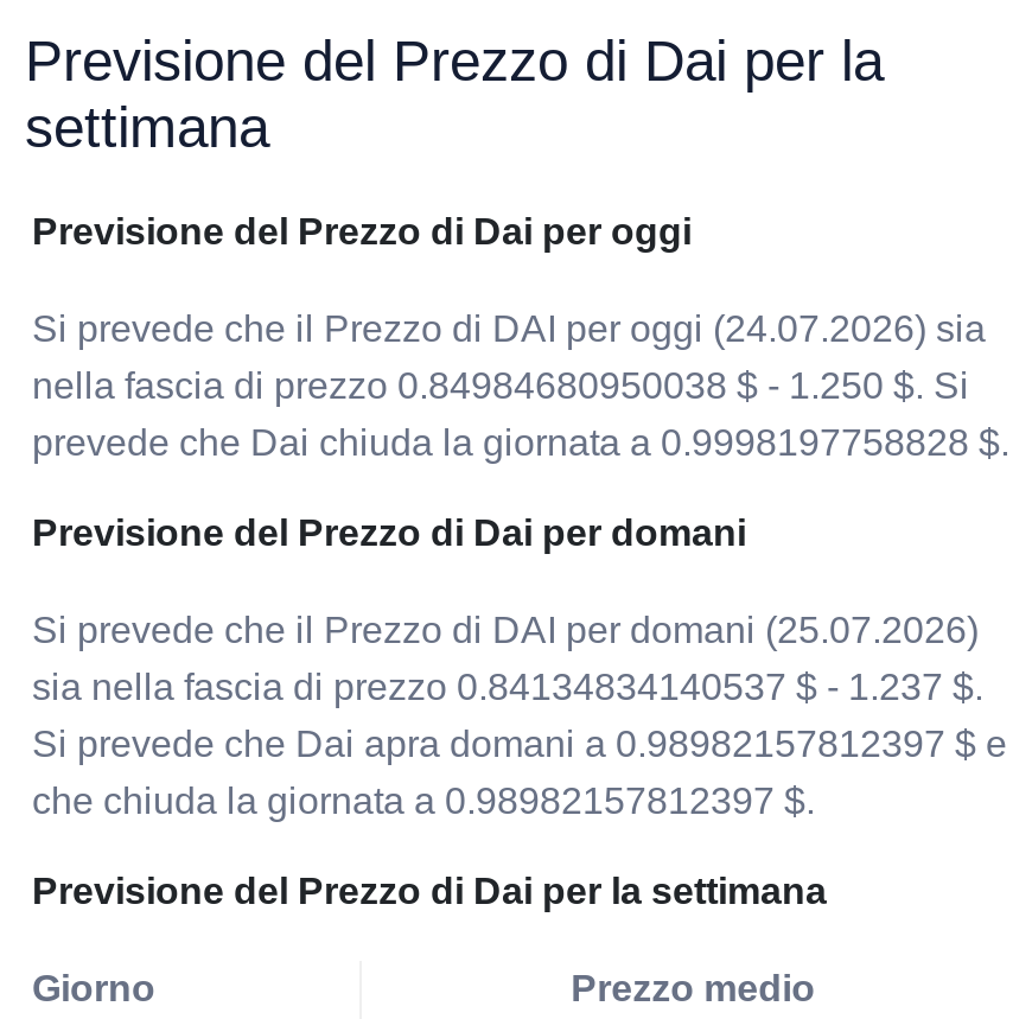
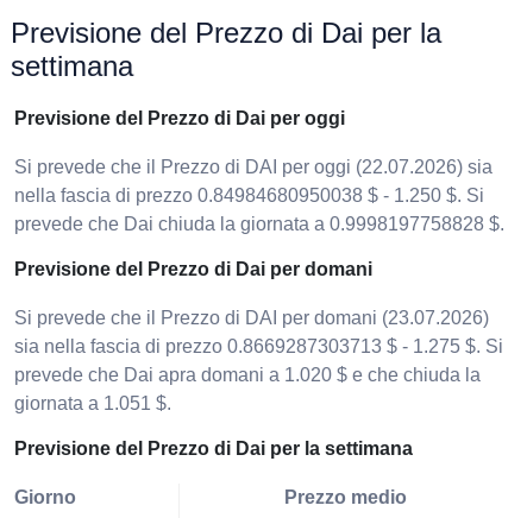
[32,308,986,349] Si prevede che il Prezzo di DAI per oggi (24.07.2026) sia -> [14,157,493,177] Si prevede che il Prezzo di DAI per oggi (22.07.2026) sia
[32,610,1007,821] Si prevede che il Prezzo di DAI per domani (25.07.2026) | sia nella fascia di prezzo 0.84134834140537 $ - 1.237 $. | Si prevede che Dai apra domani a 0.98982157812397 $ e | che chiuda la giornata a 0.98982157812397 $. -> [14,308,503,413] Si prevede che il Prezzo di DAI per domani (23.07.2026) | sia nella fascia di prezzo 0.8669287303713 $ - 1.275 $. Si | prevede che Dai apra domani a 1.020 $ e che chiuda la | giornata a 1.051 $.

